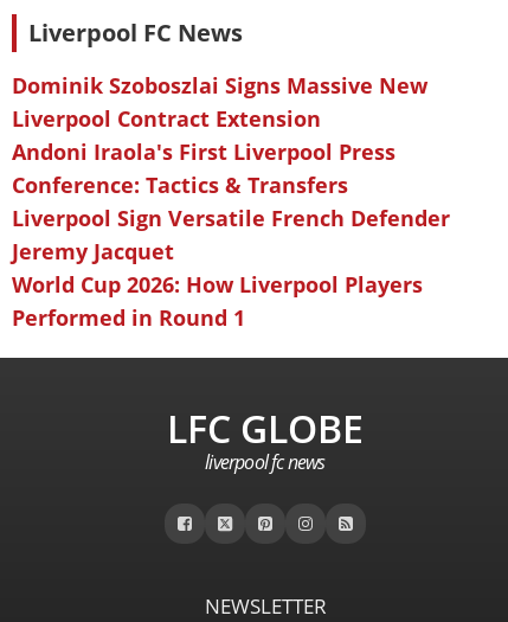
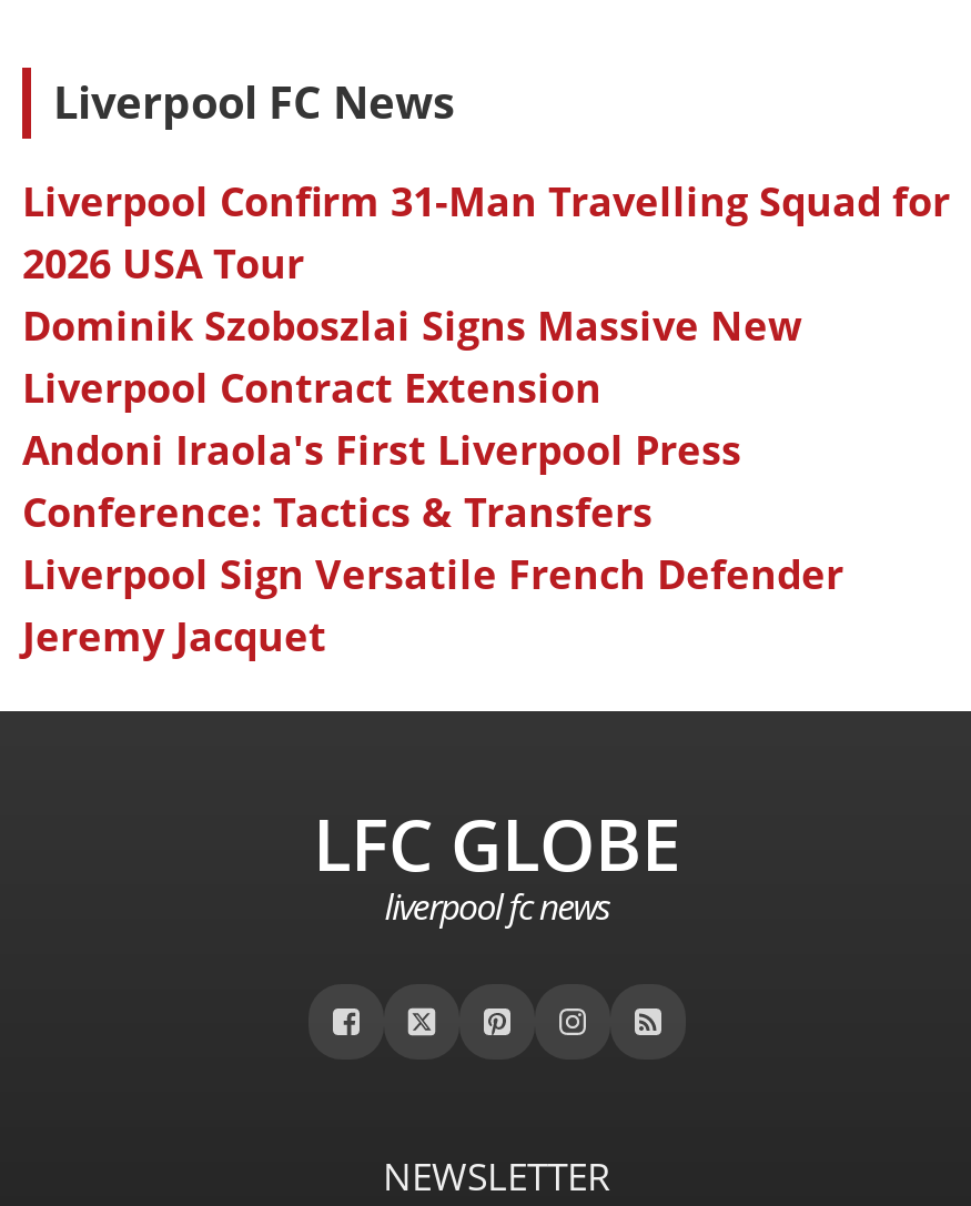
none -> [22,174,950,290] Liverpool Confirm 31-Man Travelling Squad for | 2026 USA Tour
moved [12,71,450,265] -> [22,298,843,662]: Dominik Szoboszlai Signs Massive New | Liverpool Contract Extension | Andoni Iraola's First Liverpool Press | Conference: Tactics & Transfers | Liverpool Sign Versatile French Defender | Jeremy Jacquet
[12,270,423,332] World Cup 2026: How Liverpool Players | Performed in Round 1 -> none

